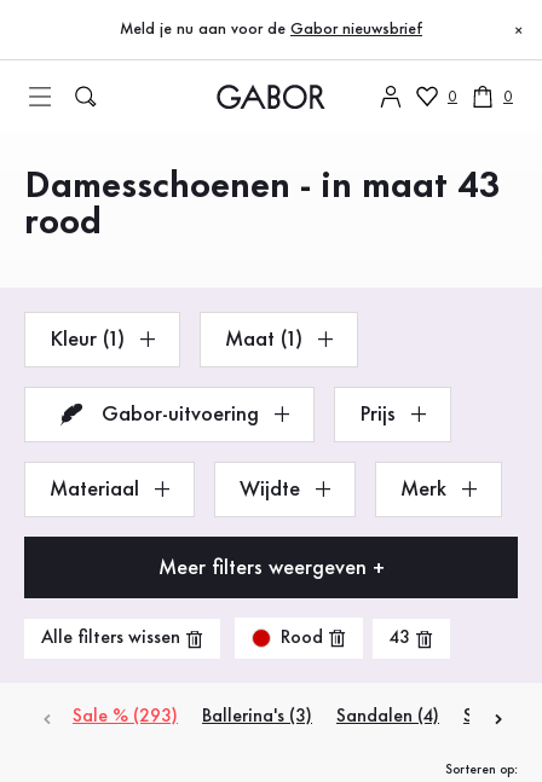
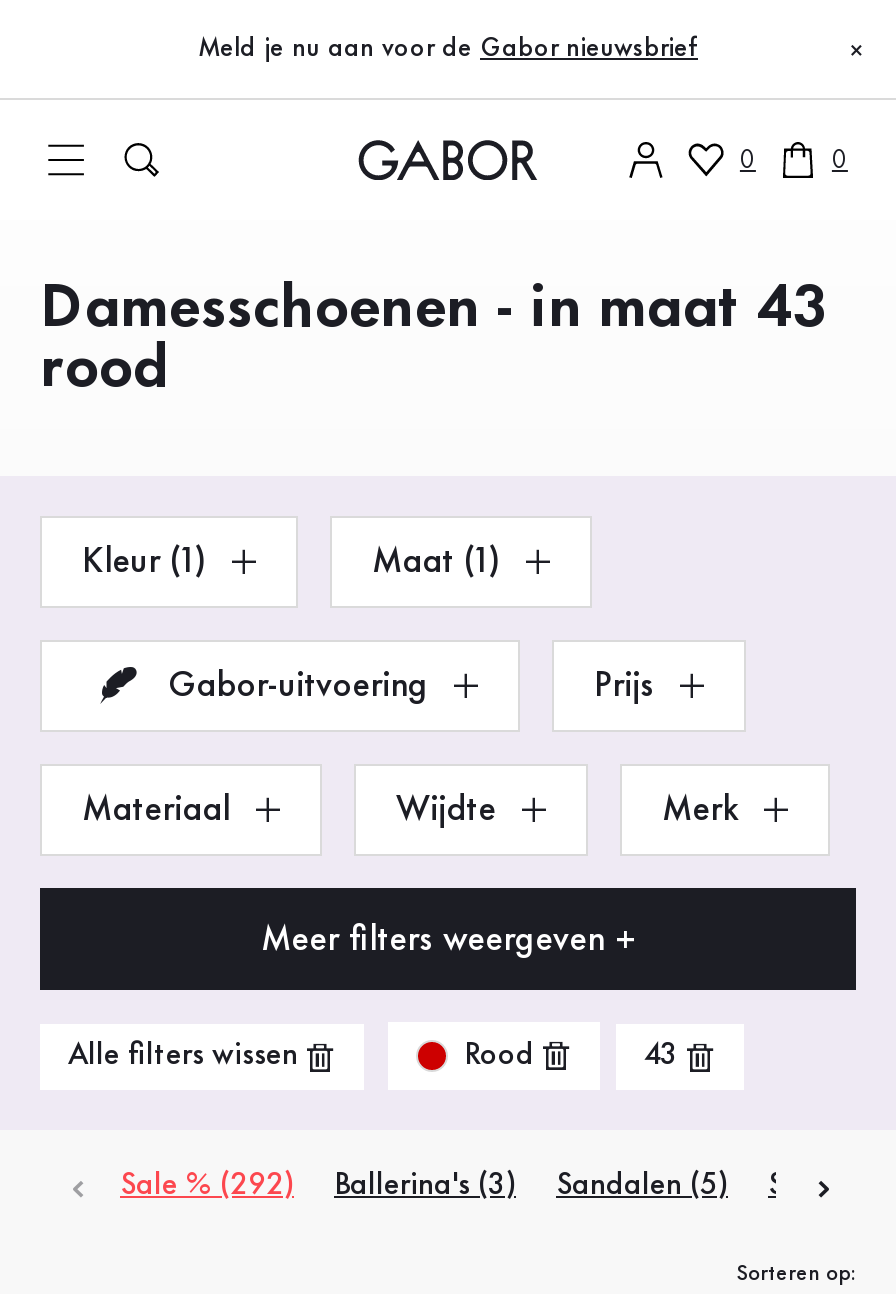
[73,709,178,726] Sale % (293) -> [120,1173,294,1201] Sale % (292)
[336,709,439,726] Sandalen (4) -> [556,1173,728,1201] Sandalen (5)

